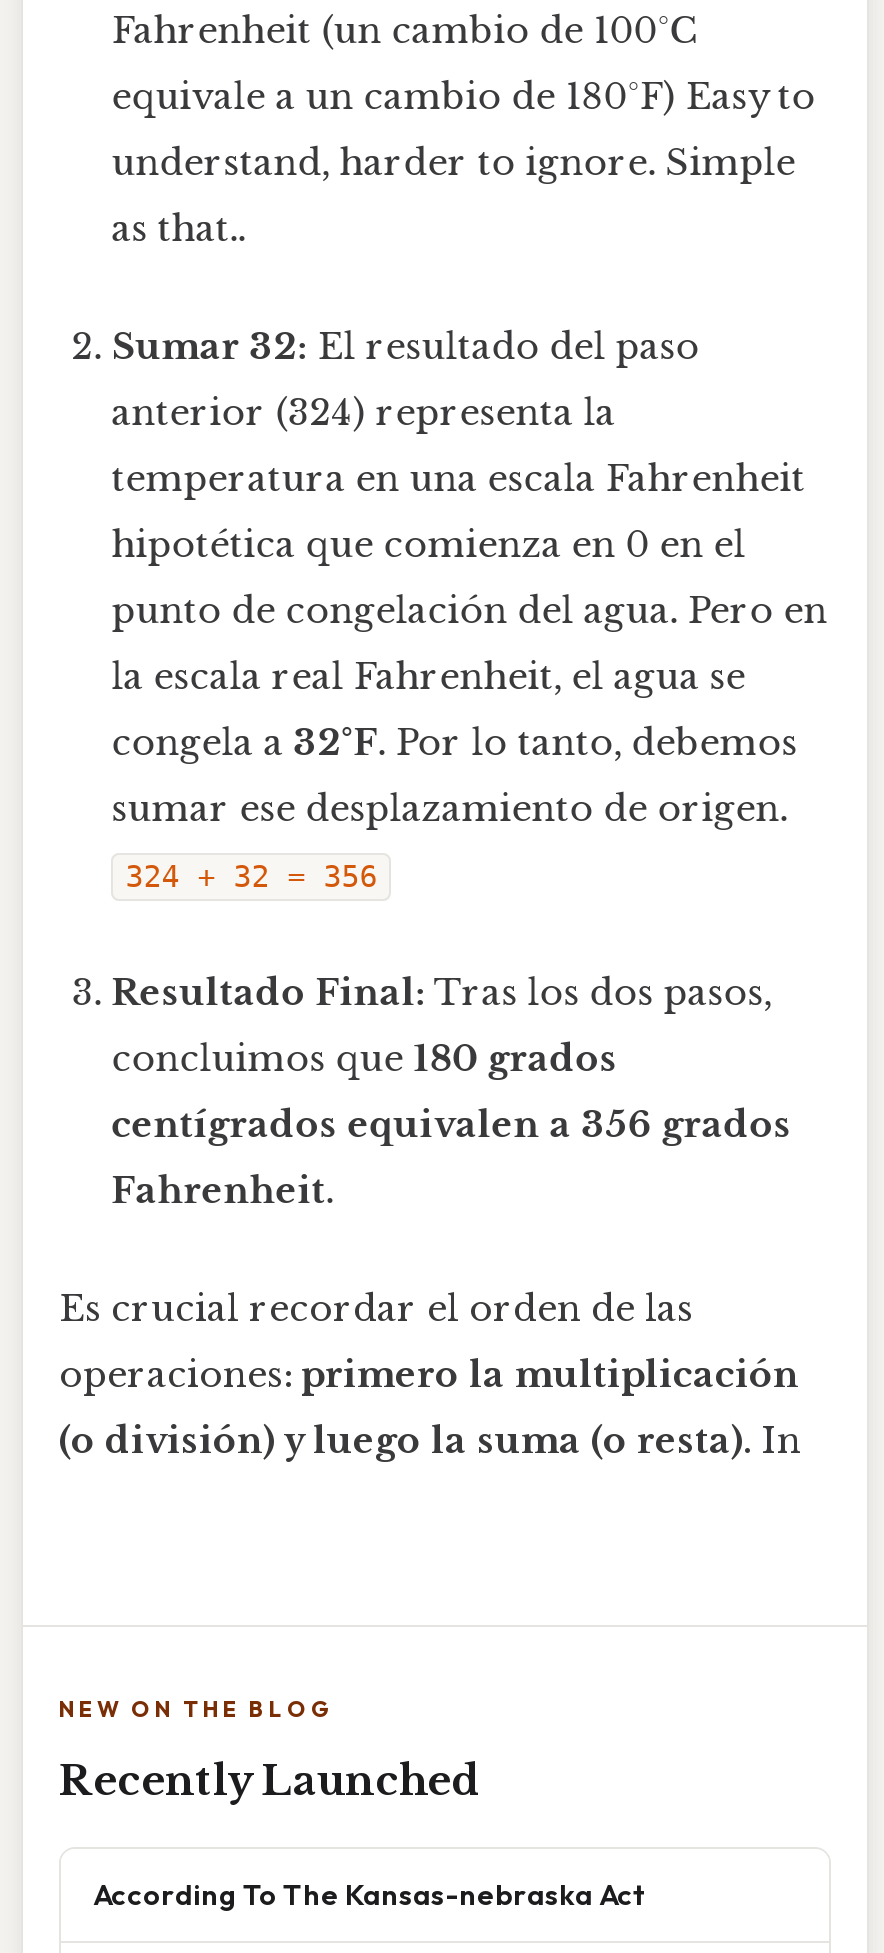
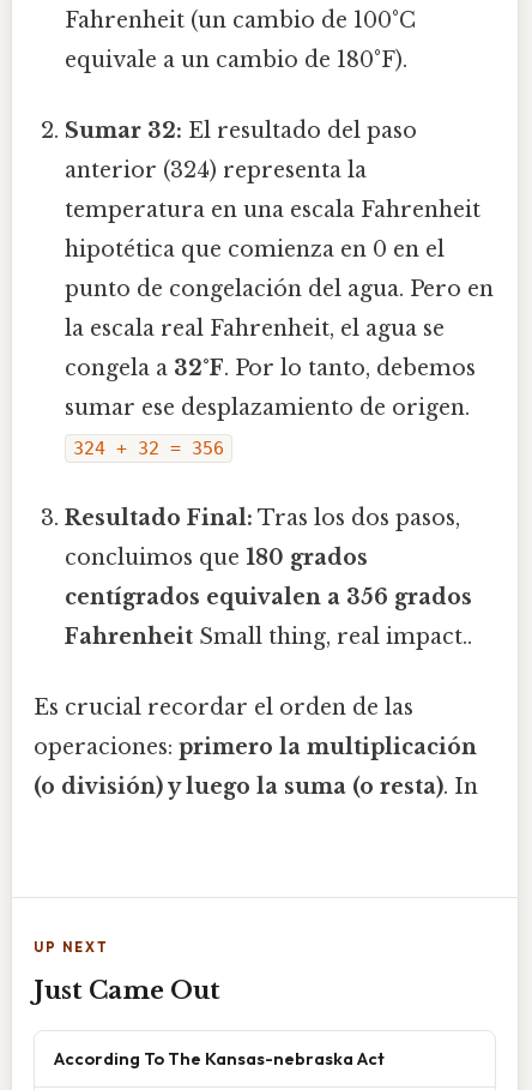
[111,74,815,250] equivale a un cambio de 180°F) Easy to | understand, harder to ignore. Simple | as that.. -> [65,46,408,73] equivale a un cambio de 180°F).
[111,1169,333,1213] Fahrenheit. -> [65,624,472,650] Fahrenheit Small thing, real impact..
[59,1694,335,1722] NEW ON THE BLOG -> [34,939,109,955] UP NEXT
[59,1756,479,1804] Recently Launched -> [34,976,220,1005] Just Came Out

